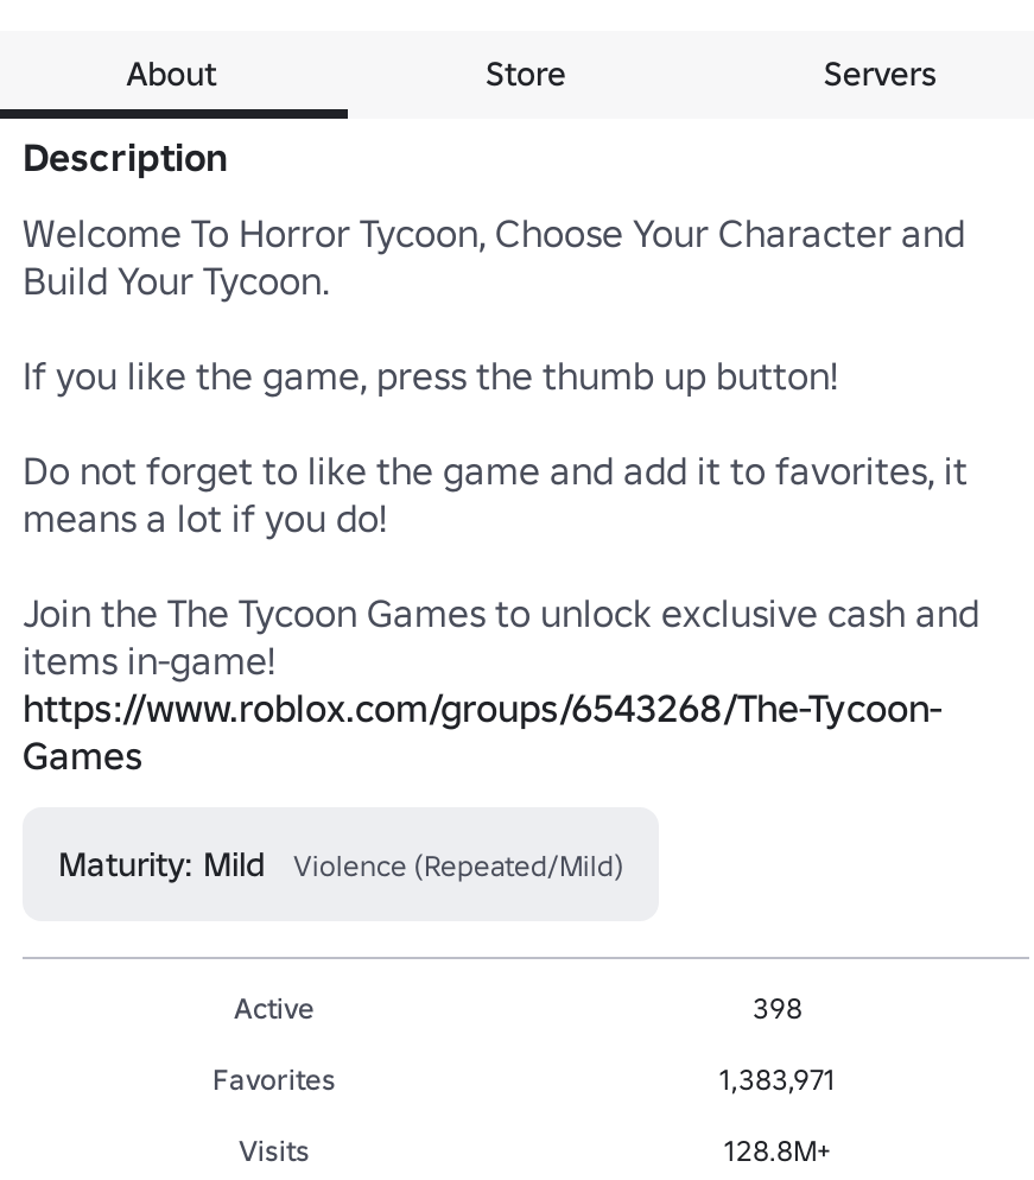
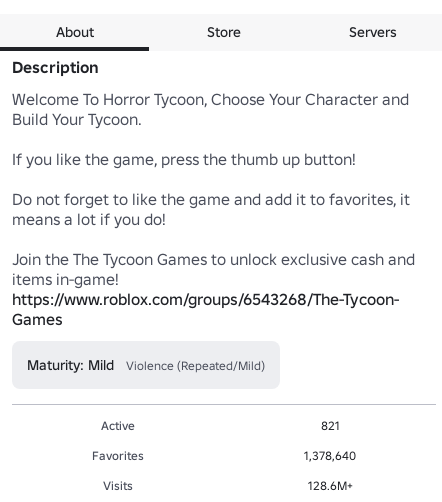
[753,989,803,1024] 398 -> [320,417,339,432] 821
[719,1060,836,1096] 1,383,971 -> [304,447,356,462] 1,378,640
[724,1131,831,1167] 128.8M+ -> [307,477,352,492] 128.6M+

